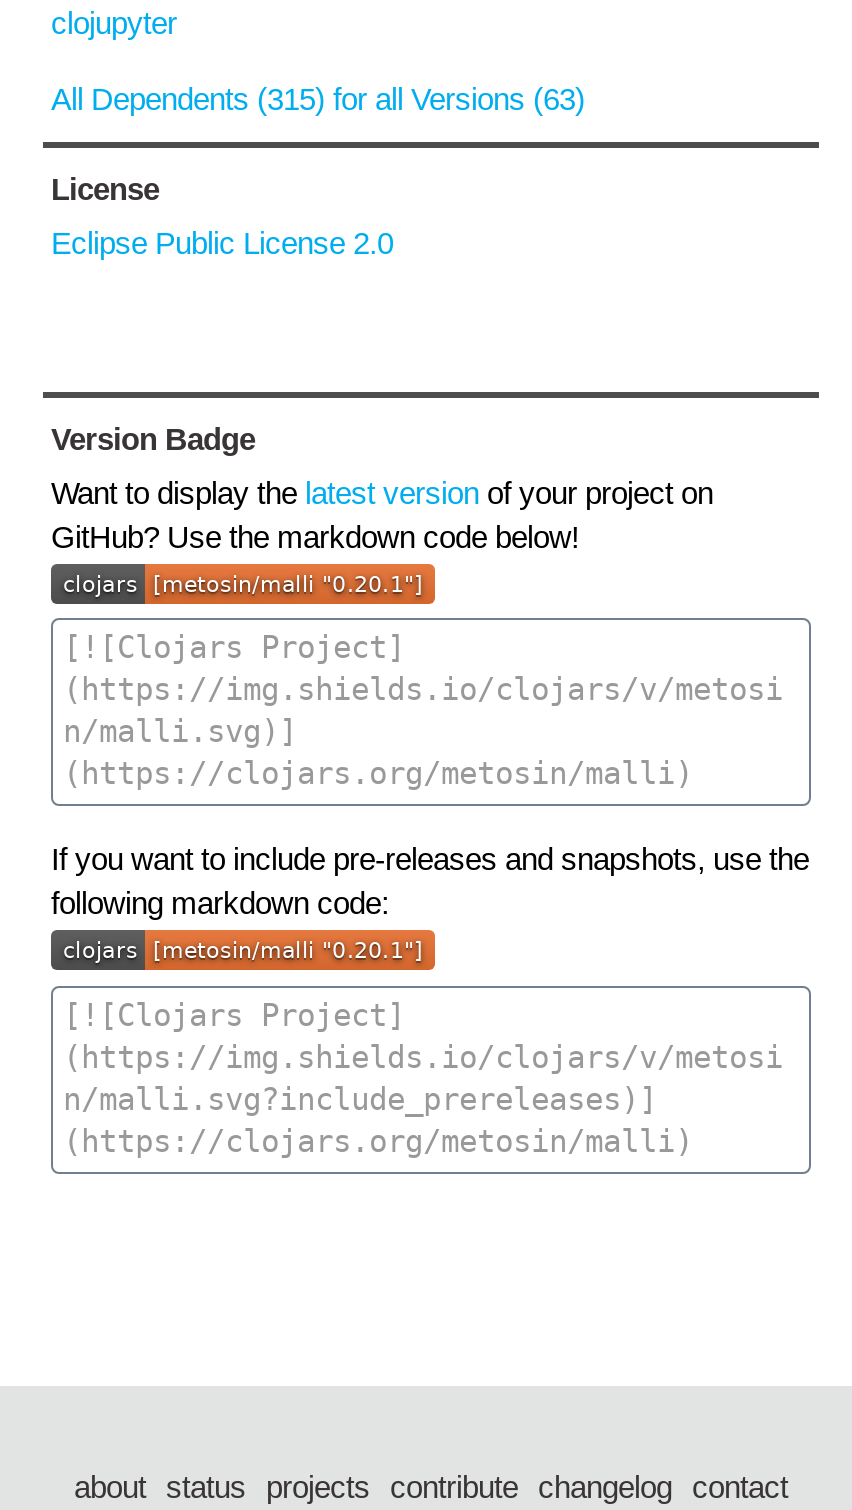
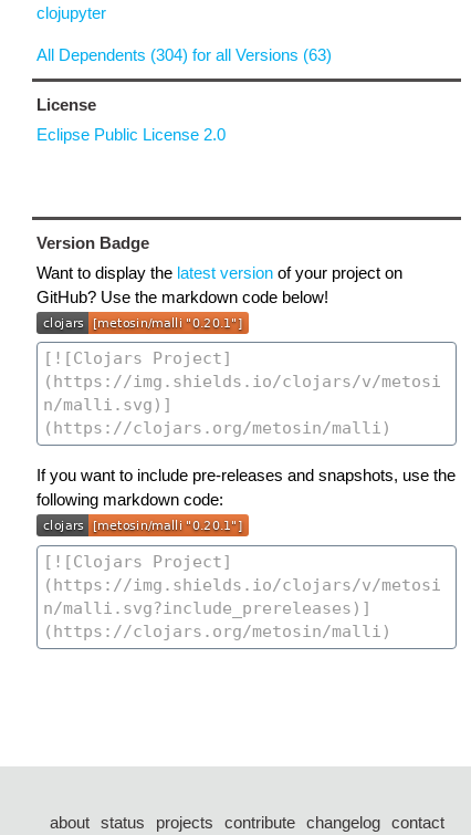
[51,82,585,116] All Dependents (315) for all Versions (63) -> [36,45,332,64] All Dependents (304) for all Versions (63)

